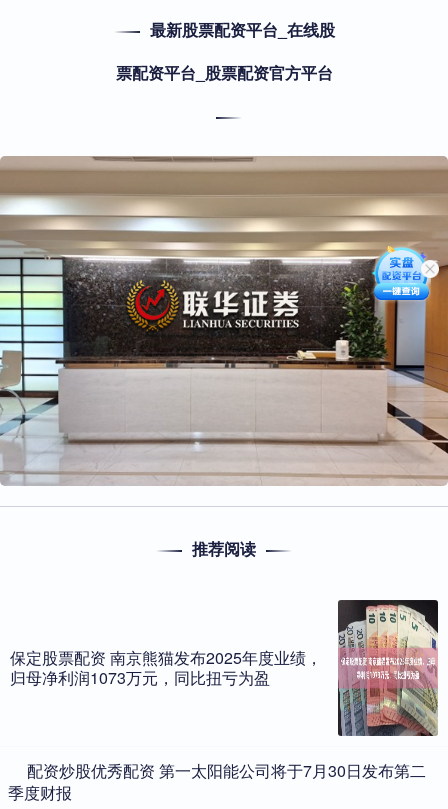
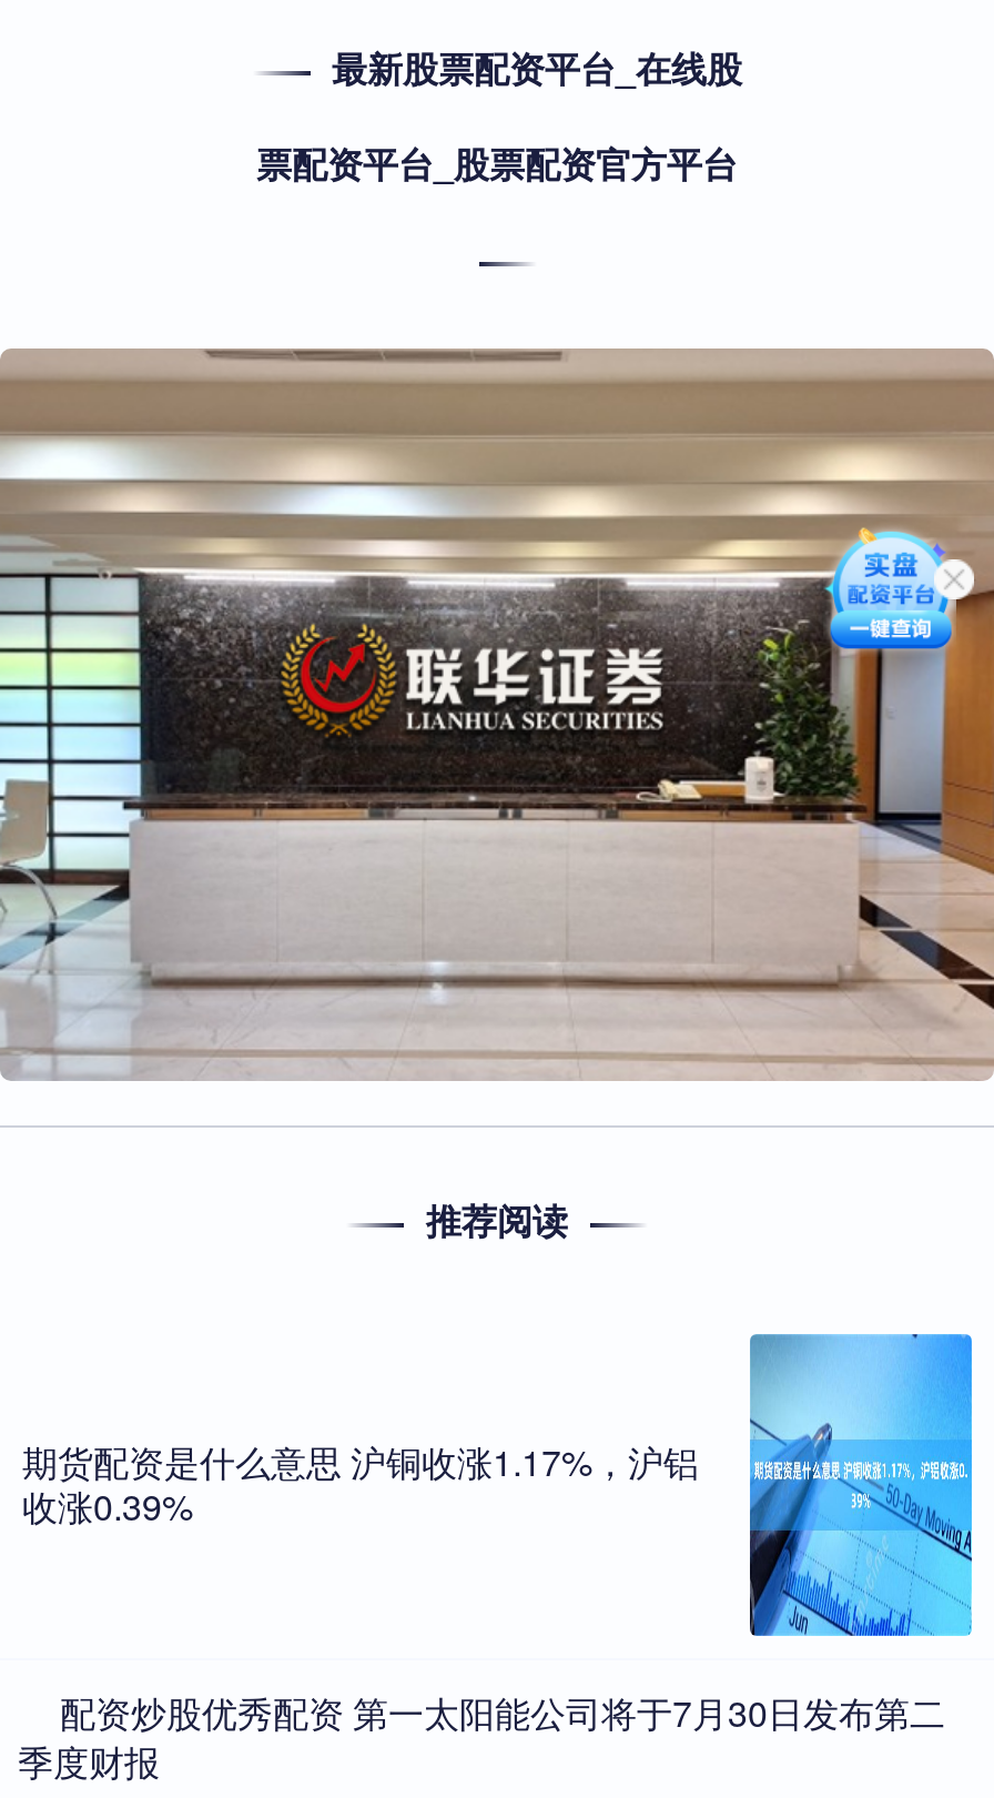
[372,238,440,302] [image] -> [825,528,976,670] [image]
[10,599,439,737] [image] | 保定股票配资 南京熊猫发布2025年度业绩， | 归母净利润1073万元，同比扭亏为盈 -> [22,1332,974,1638] [image] | 期货配资是什么意思 沪铜收涨1.17%，沪铝 | 收涨0.39%

